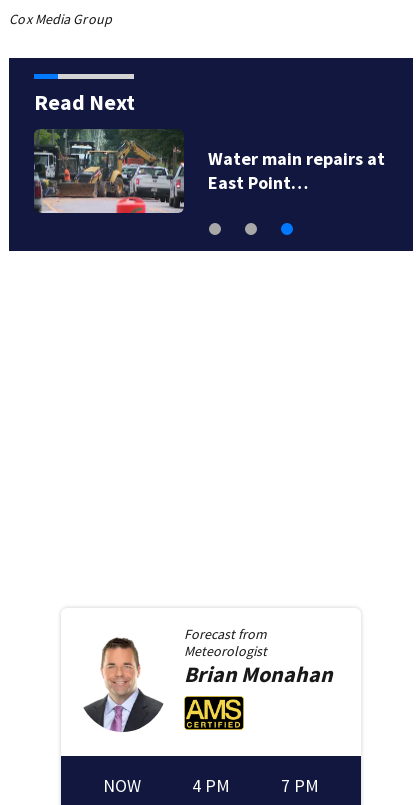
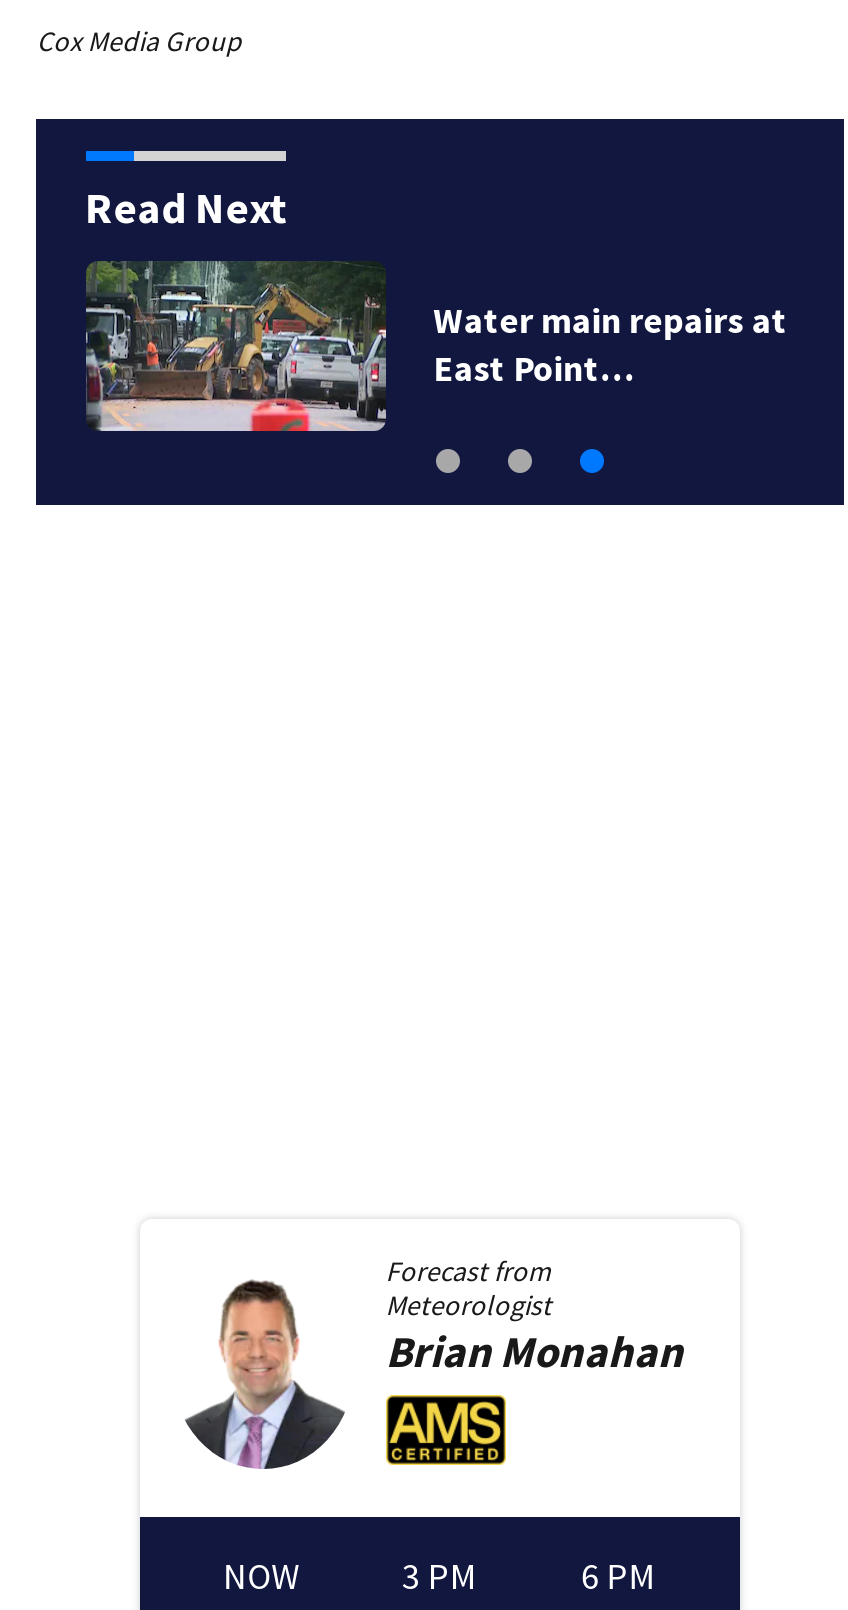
[192,774,230,797] 4 PM -> [402,1552,478,1598] 3 PM
[281,774,319,797] 7 PM -> [581,1552,657,1598] 6 PM

